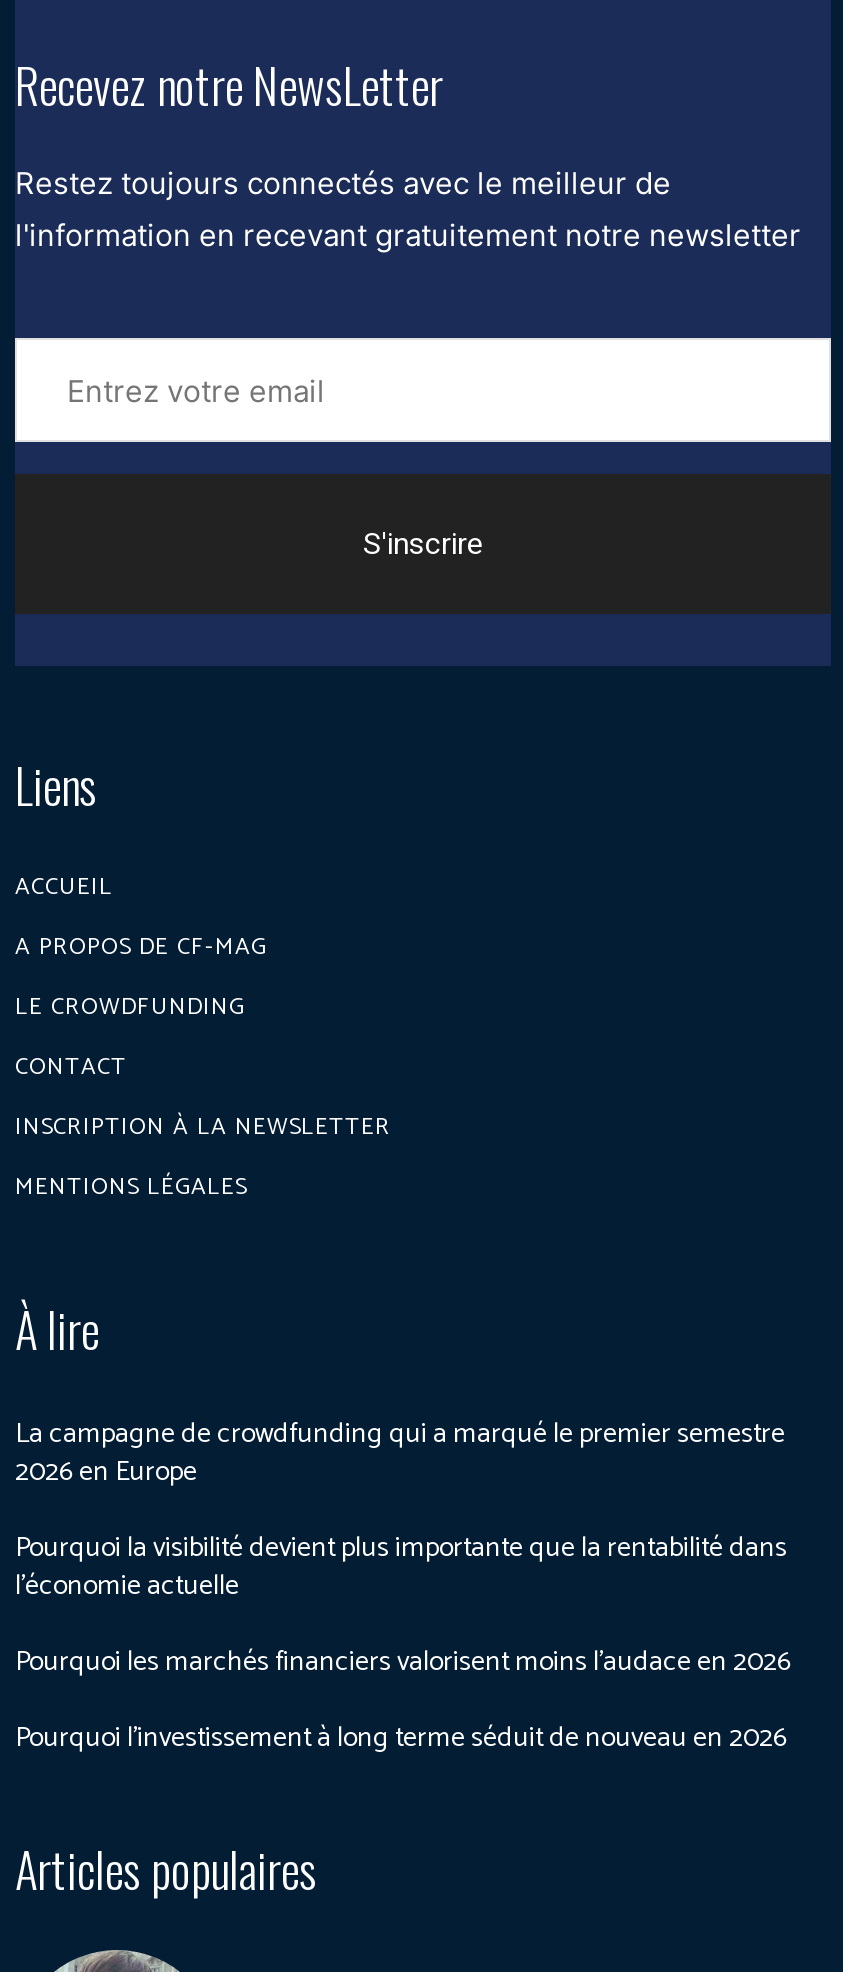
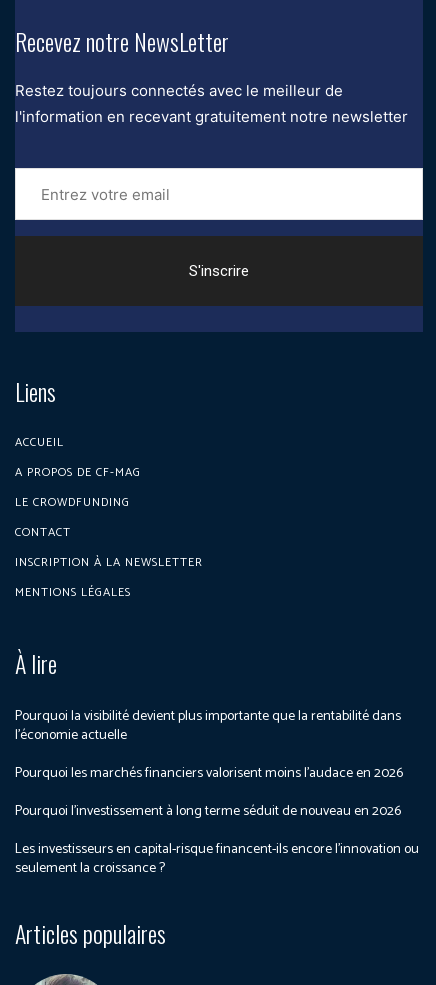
[15,1413,785,1497] La campagne de crowdfunding qui a marqué le premier semestre | 2026 en Europe -> none
moved [15,1527,791,1763] -> [15,705,403,823]: Pourquoi la visibilité devient plus importante que la rentabilité dans | l’économie actuelle | Pourquoi les marchés financiers valorisent moins l’audace en 2026 | Pourquoi l’investissement à long terme séduit de nouveau en 2026
none -> [15,838,419,880] Les investisseurs en capital-risque financent-ils encore l’innovation ou | seulement la croissance ?

